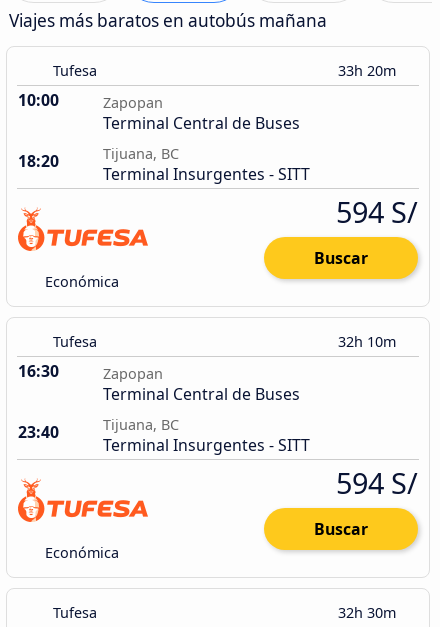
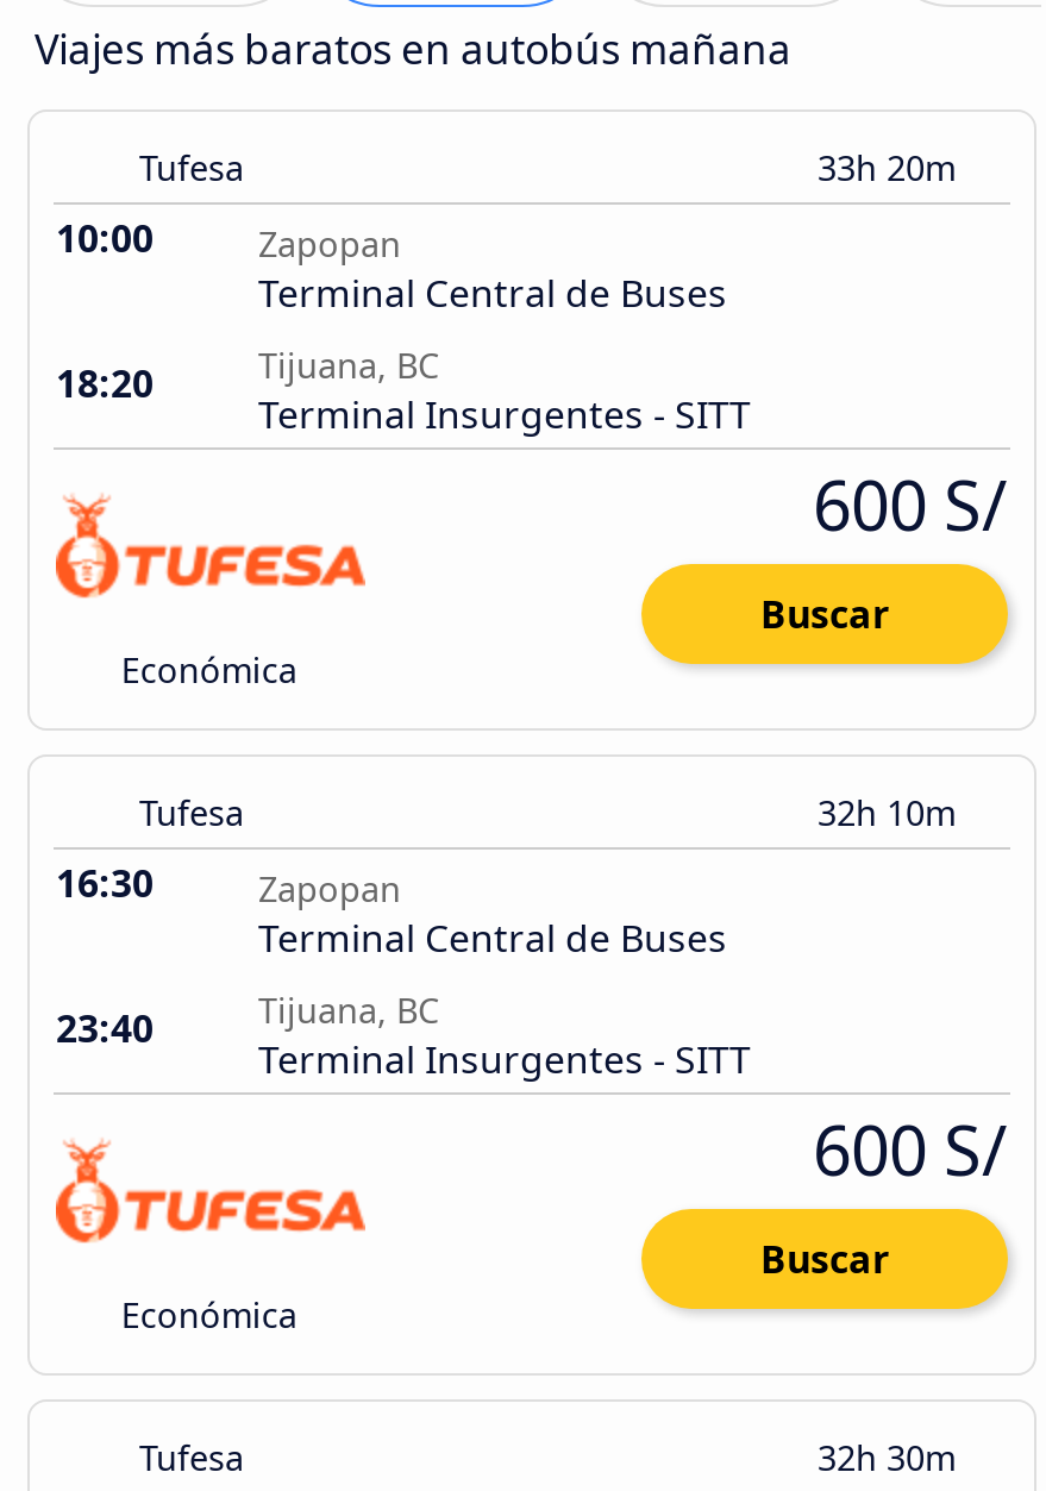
[336,192,418,231] 594 S/ -> [813,457,1008,550] 600 S/
[336,463,418,502] 594 S/ -> [813,1102,1008,1195] 600 S/

